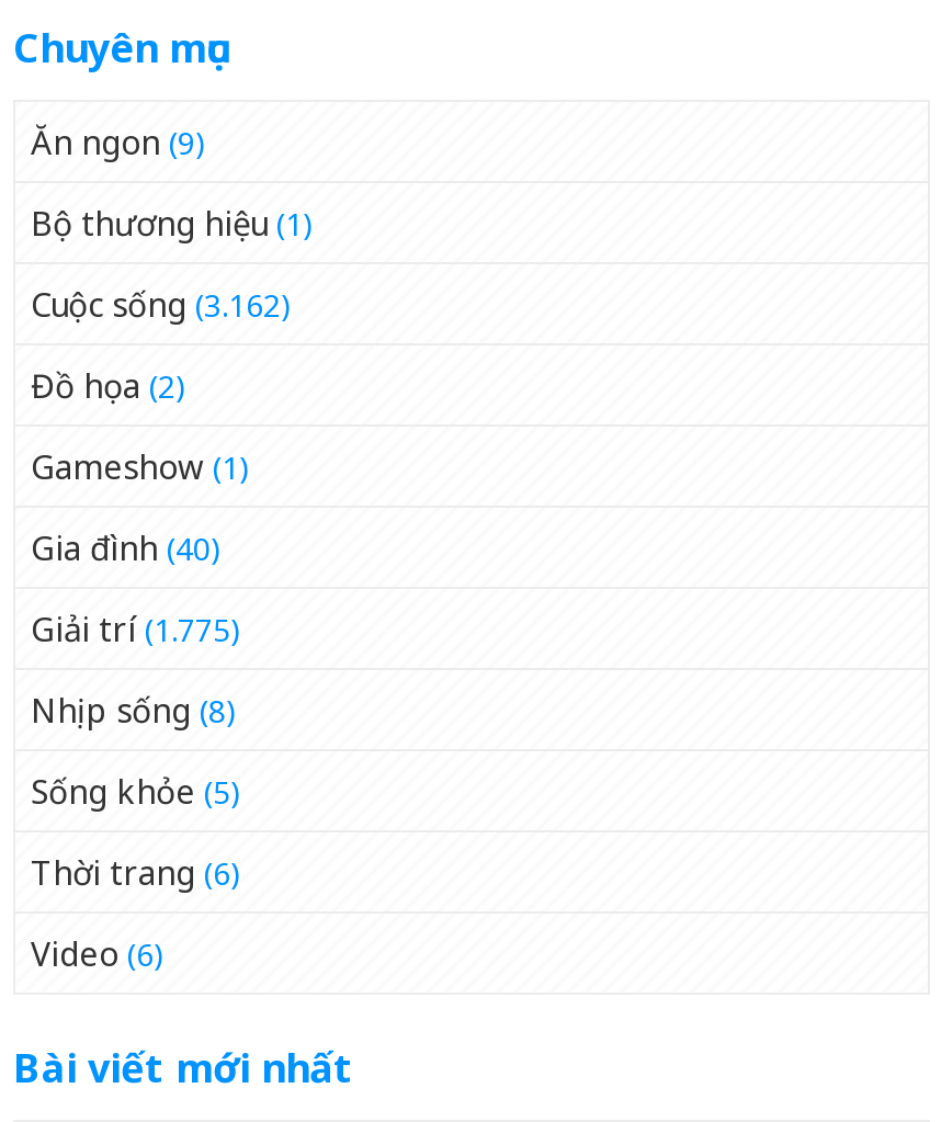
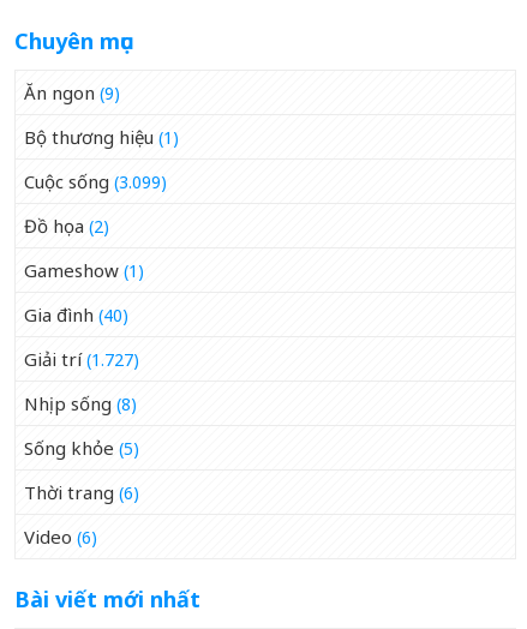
[31,282,292,326] Cuộc sống (3.162) -> [24,169,167,194] Cuộc sống (3.099)
[31,607,241,651] Giải trí (1.775) -> [24,347,139,371] Giải trí (1.727)

